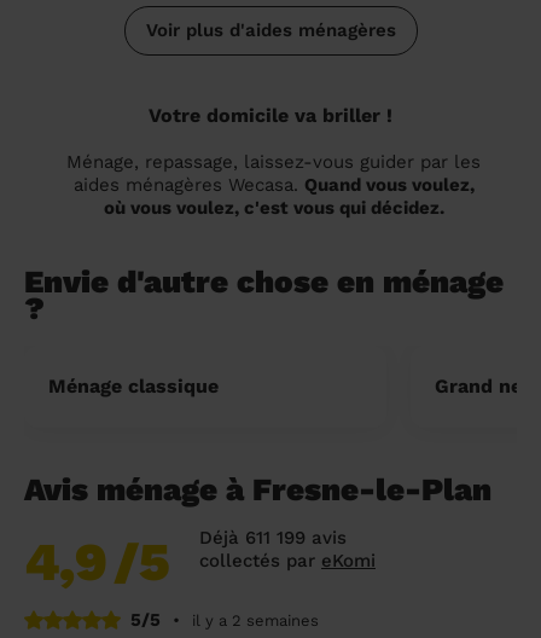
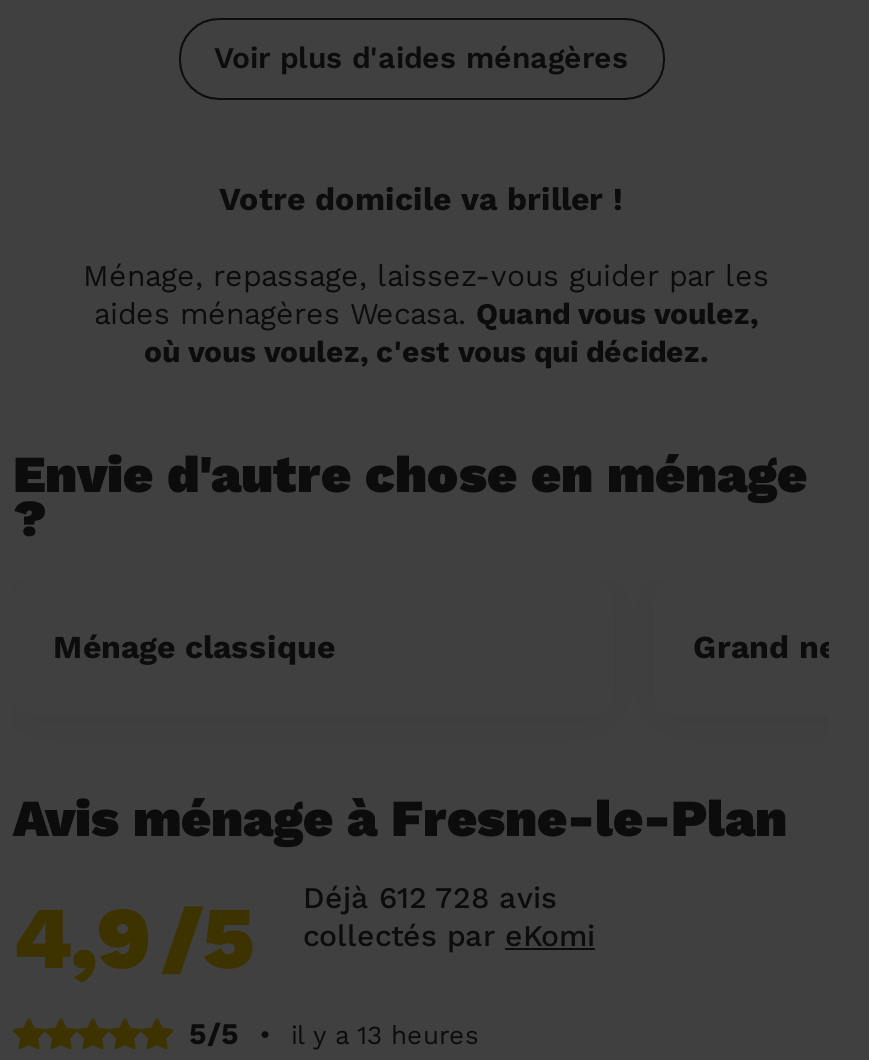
[199,526,347,548] Déjà 611 199 avis -> [303,879,557,915] Déjà 612 728 avis
[192,611,319,629] il y a 2 semaines -> [291,1019,479,1049] il y a 13 heures

